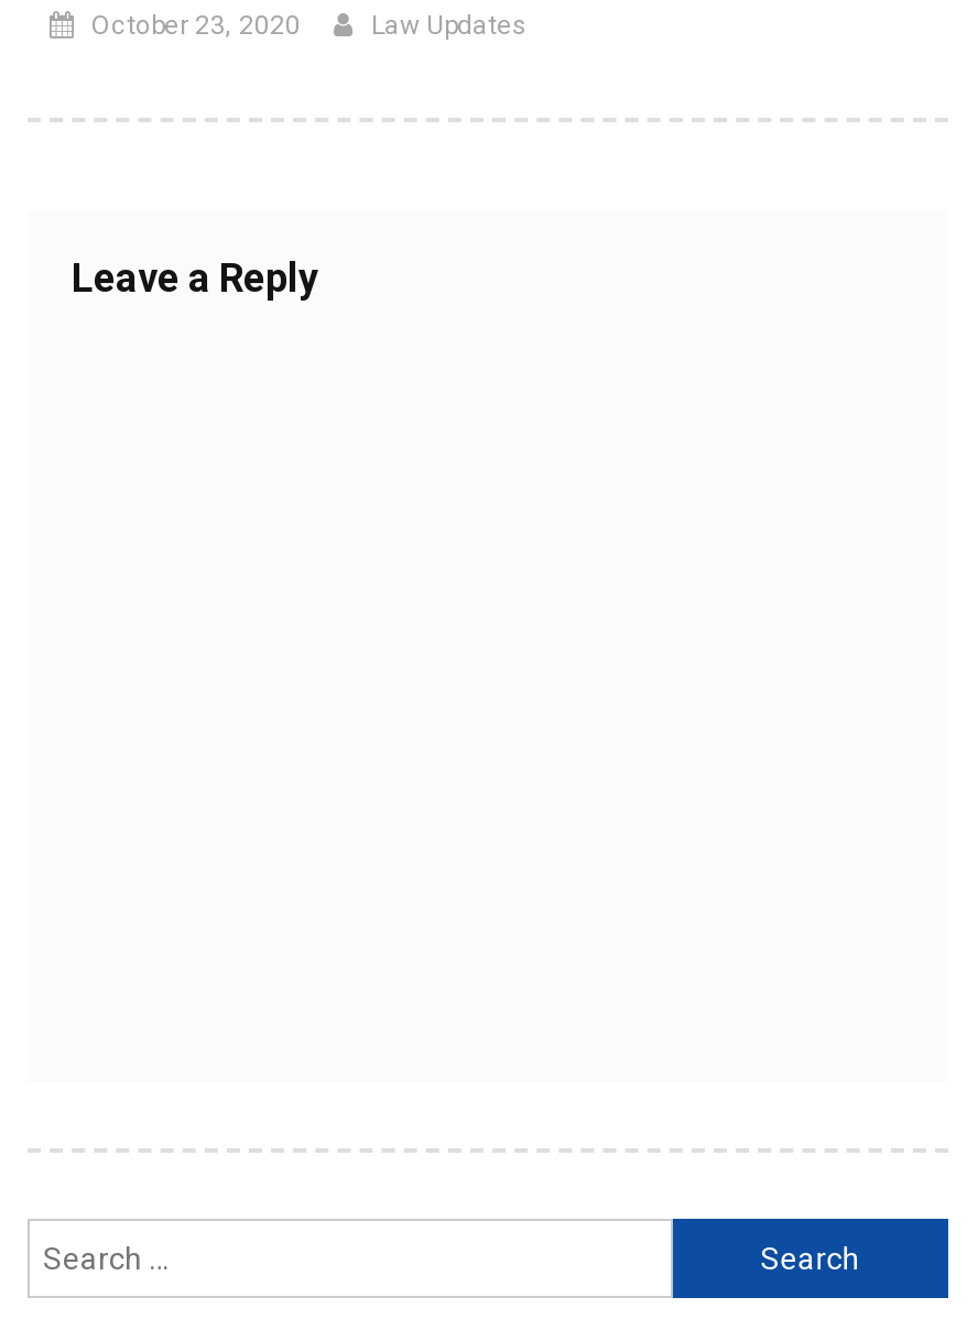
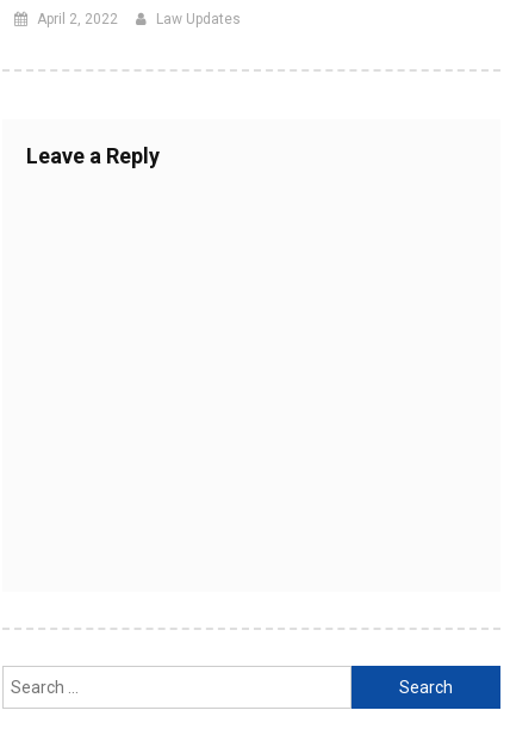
[91,11,301,42] October 23, 2020 -> [37,11,118,28] April 2, 2022

